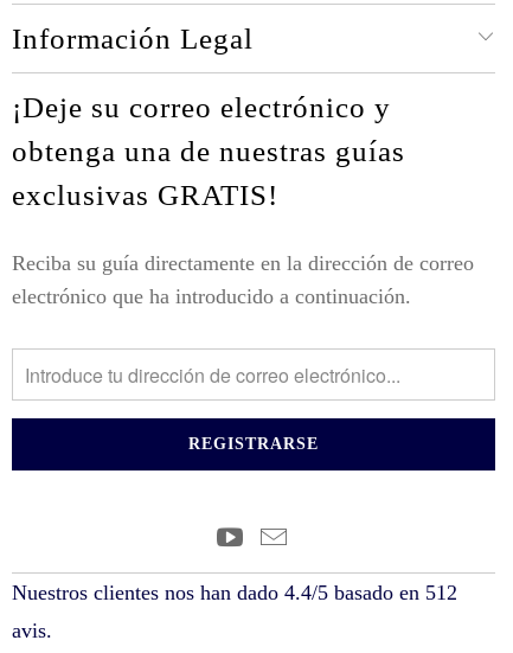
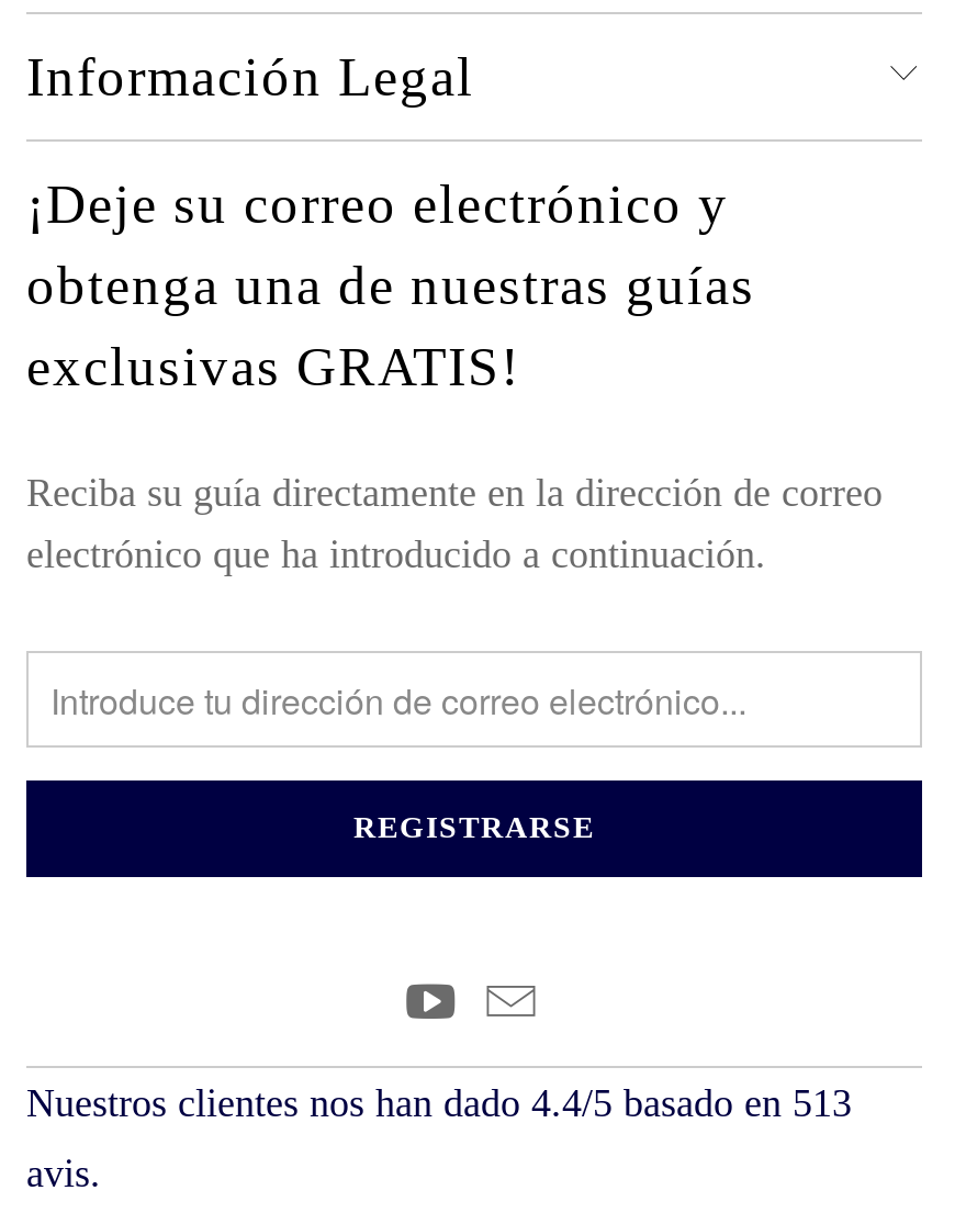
[12,581,457,604] Nuestros clientes nos han dado 4.4/5 basado en 512 -> [26,1081,852,1125] Nuestros clientes nos han dado 4.4/5 basado en 513

